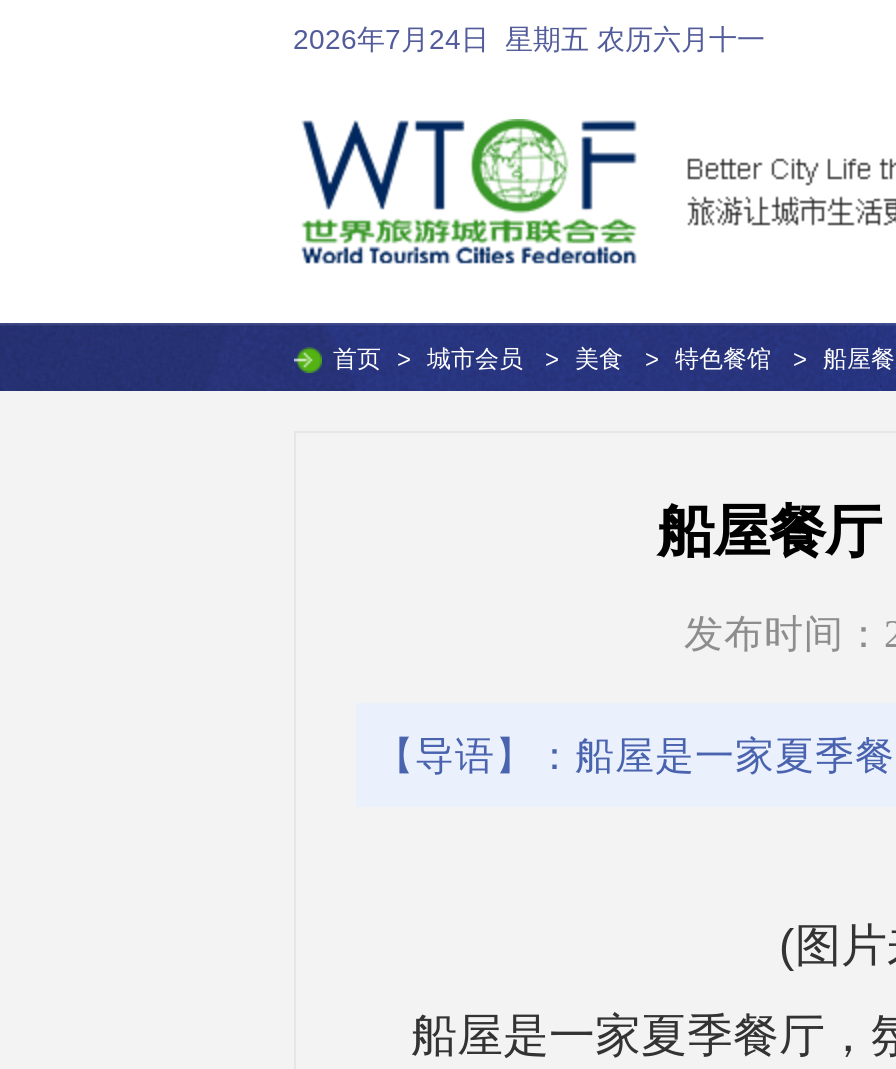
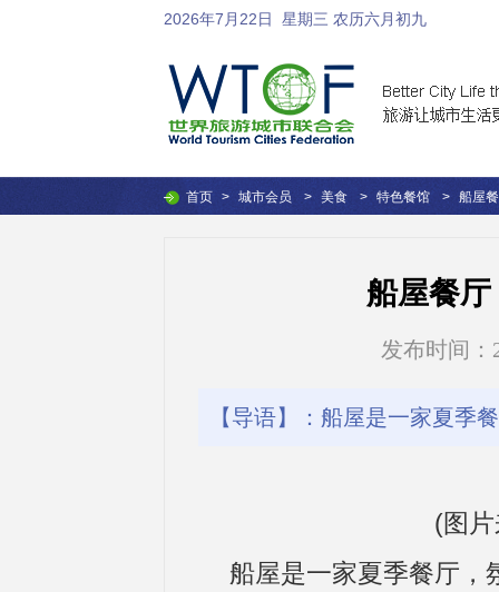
[293,23,765,55] 2026年7月24日 星期五 农历六月十一 -> [163,10,426,28] 2026年7月22日 星期三 农历六月初九

